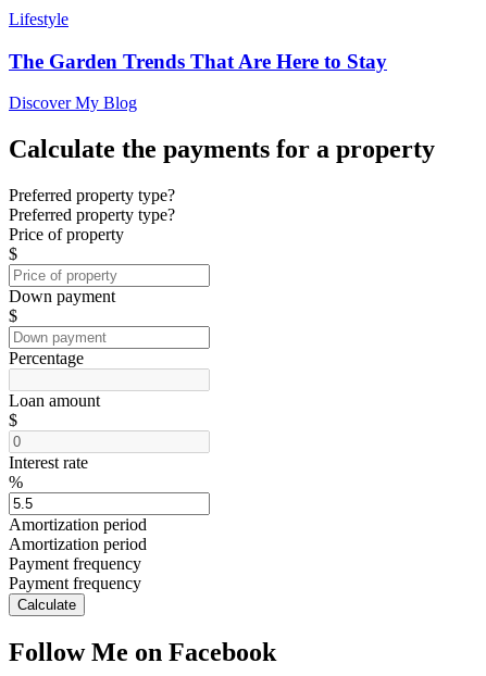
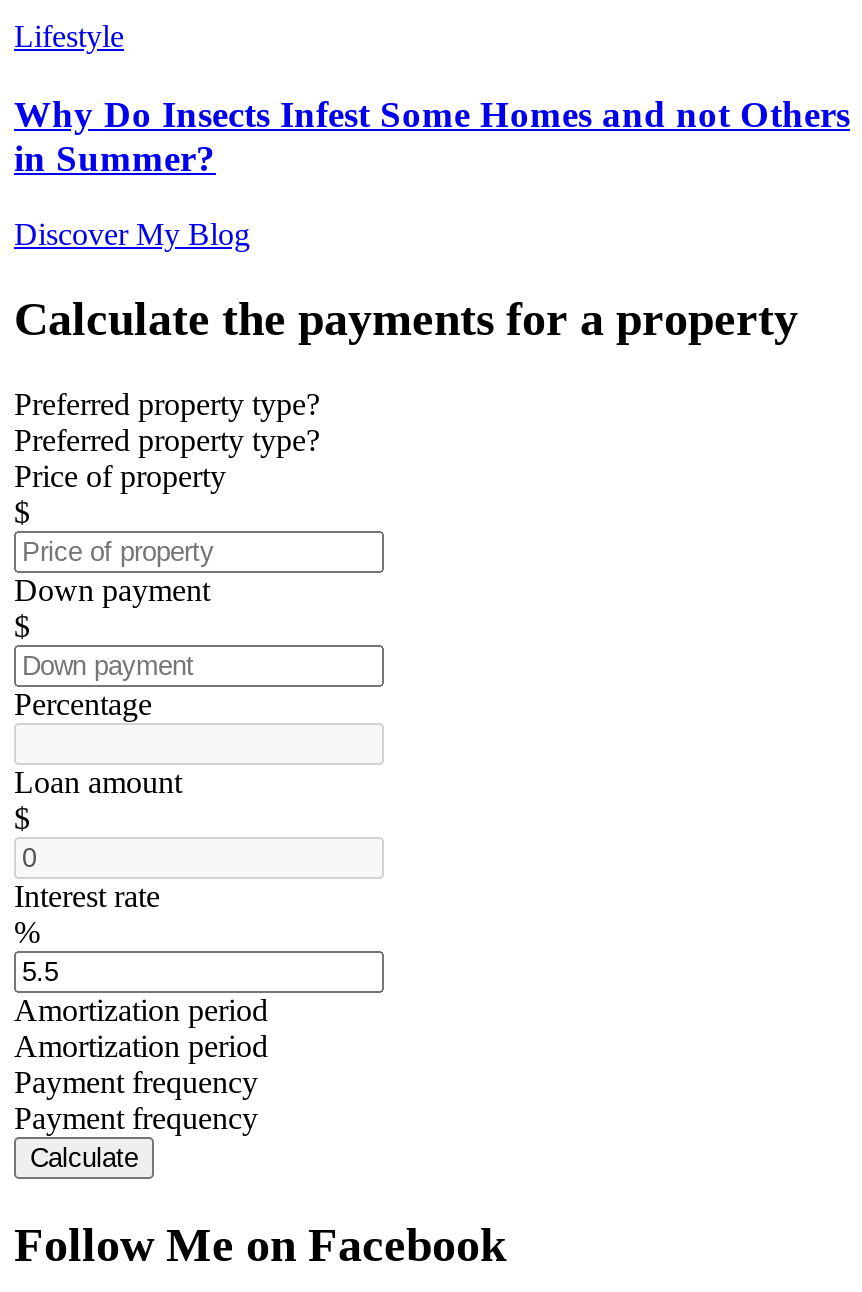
[9,49,387,72] The Garden Trends That Are Here to Stay -> [14,92,850,178] Why Do Insects Infest Some Homes and not Others | in Summer?

